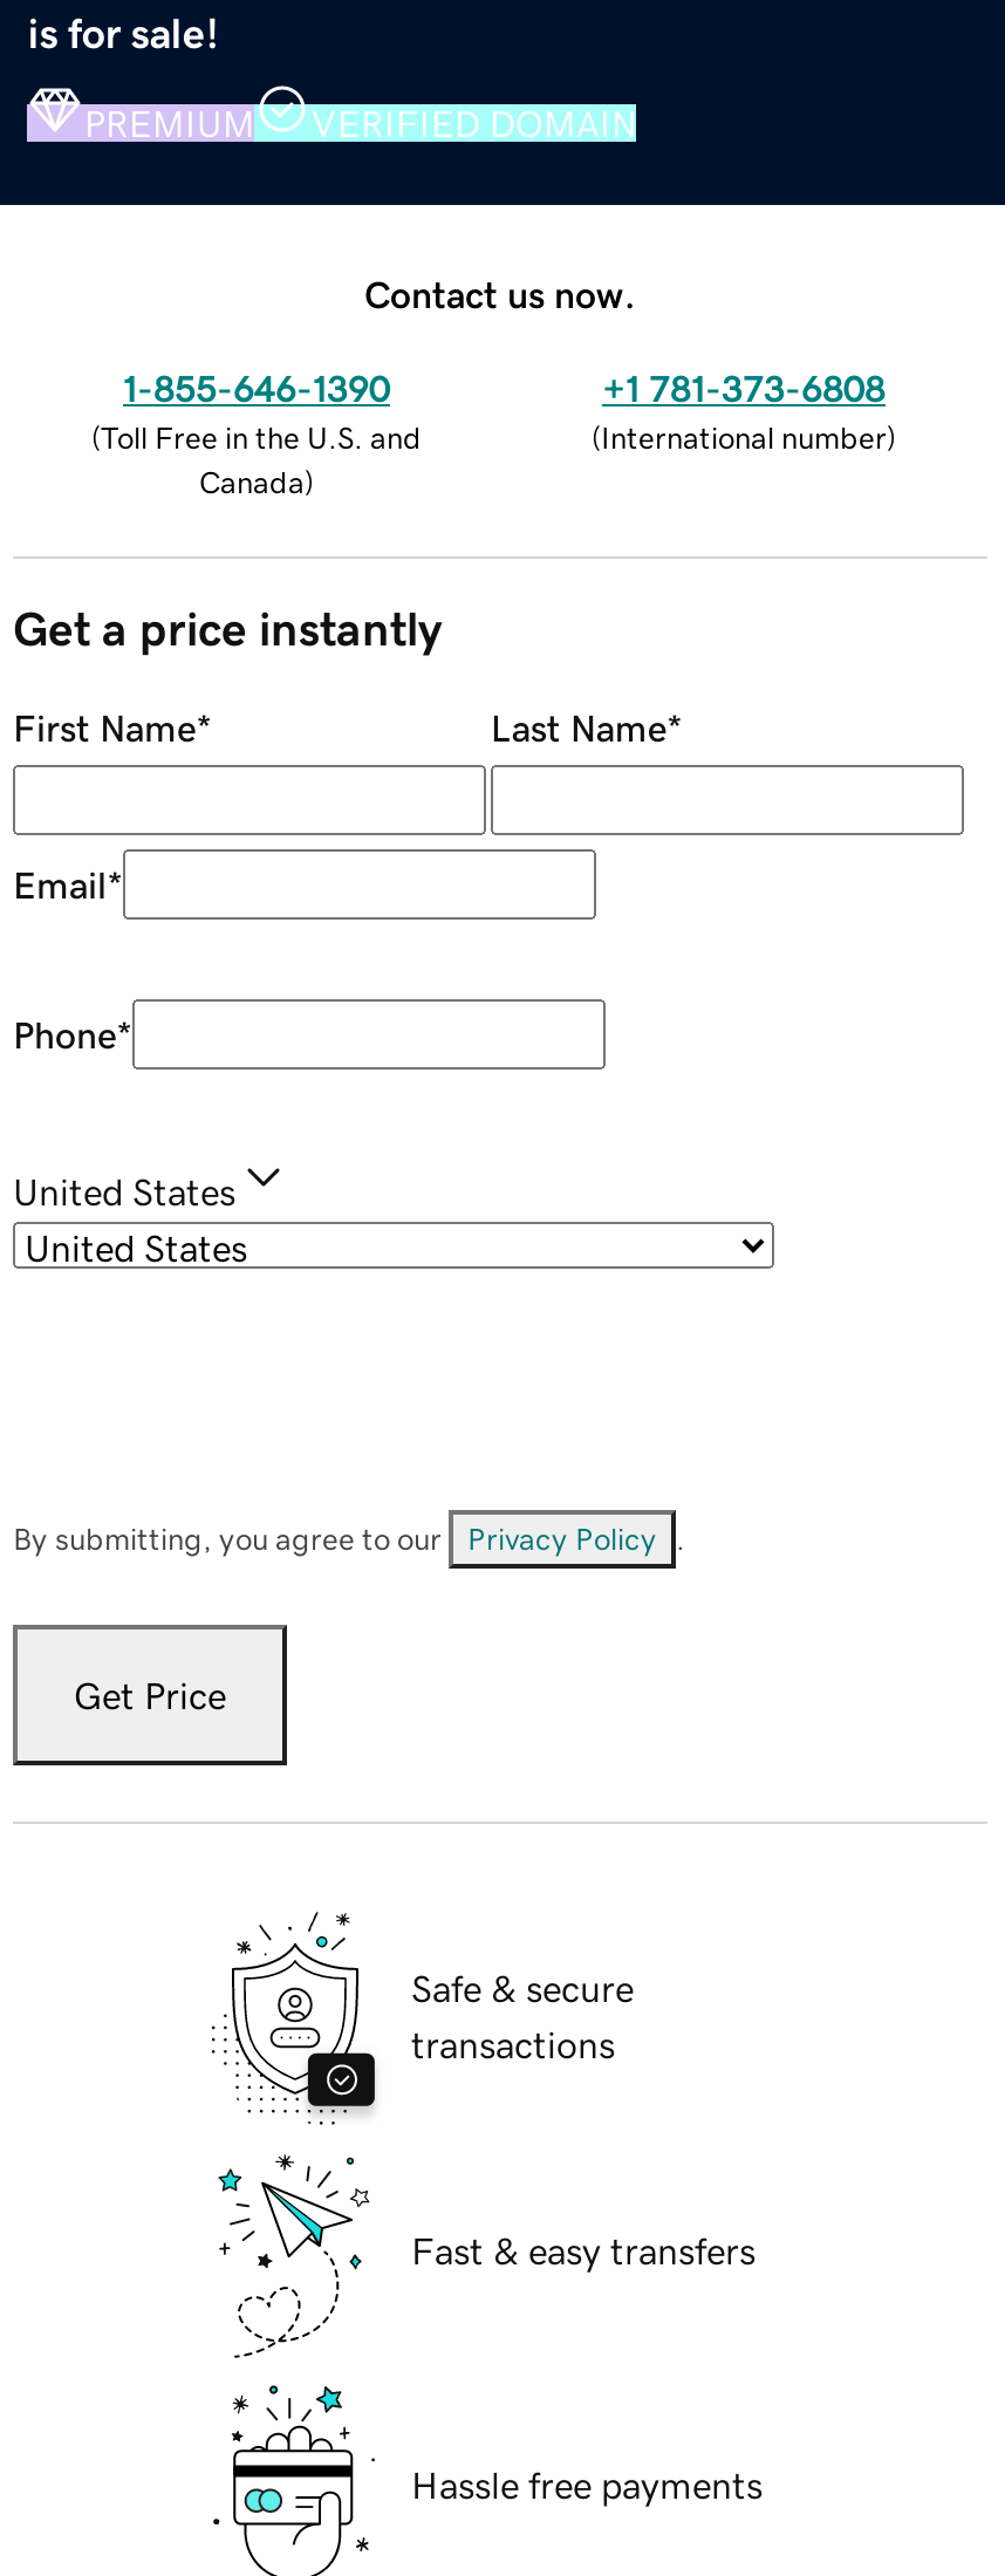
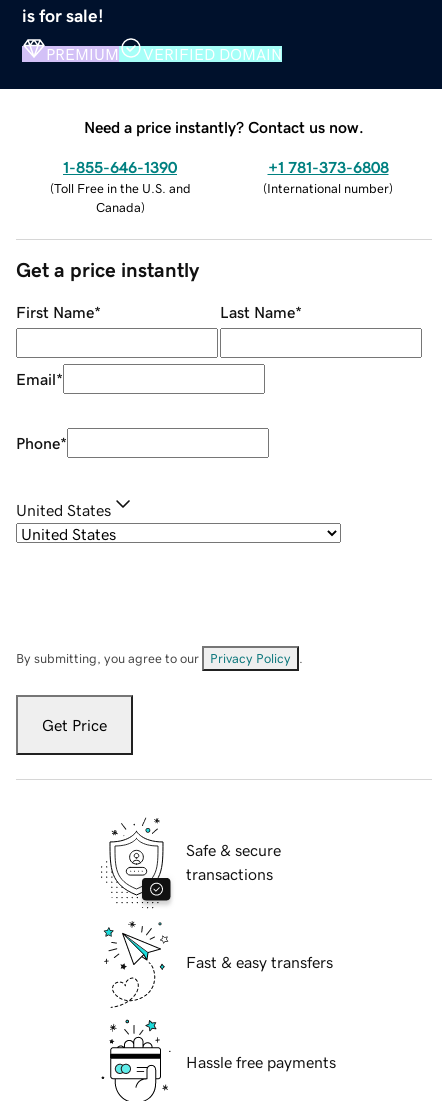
[364,274,636,312] Contact us now. -> [84,119,364,135] Need a price instantly? Contact us now.

